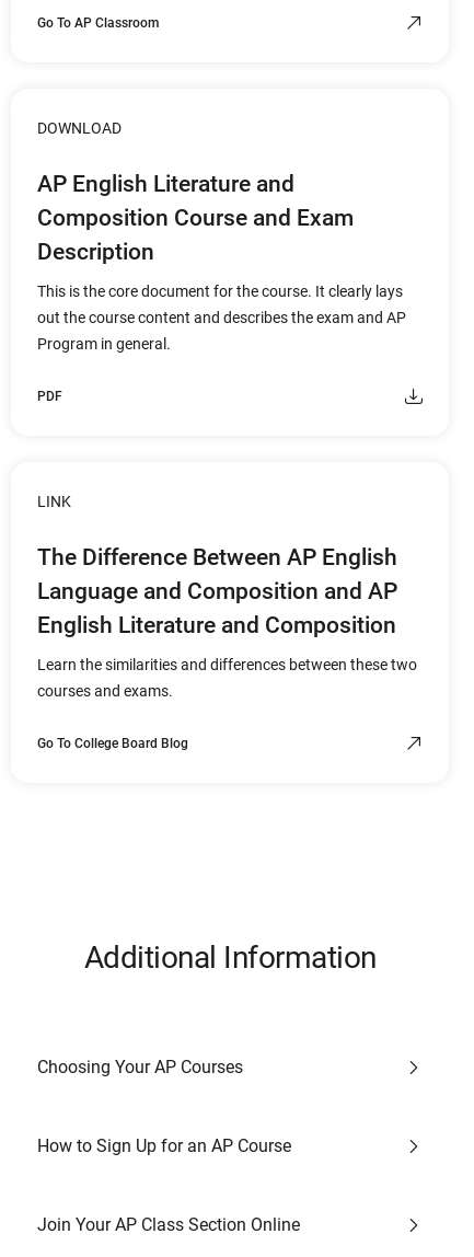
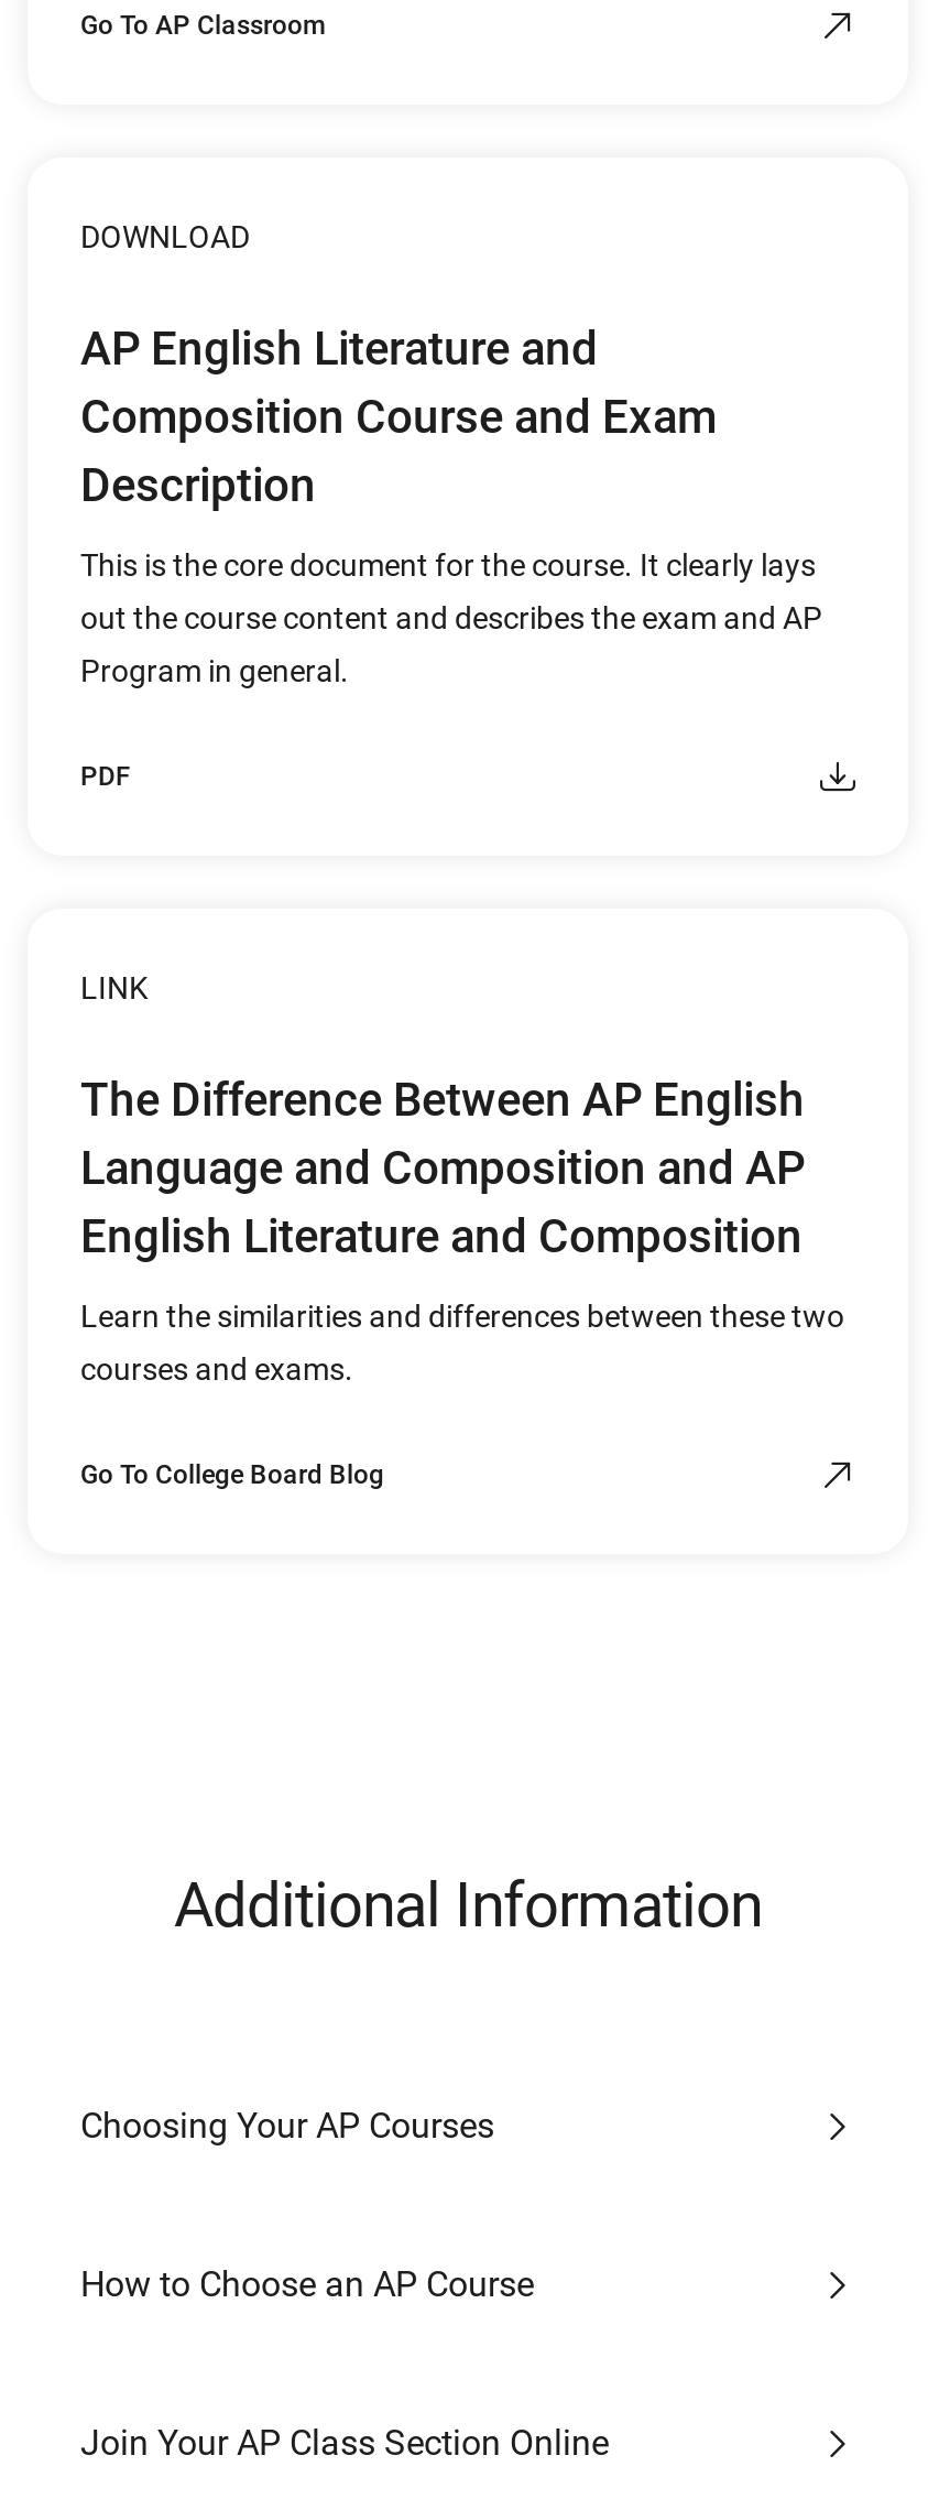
[37,1135,291,1156] How to Sign Up for an AP Course -> [80,2263,534,2305] How to Choose an AP Course

